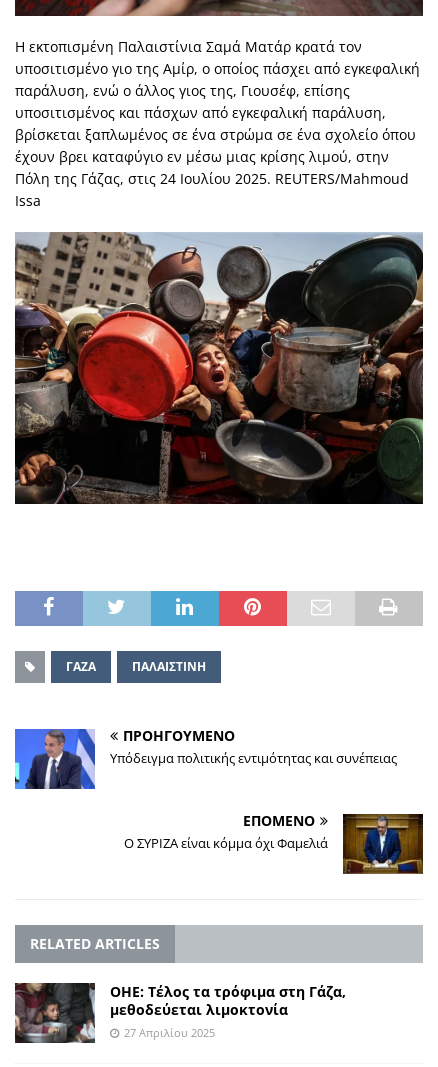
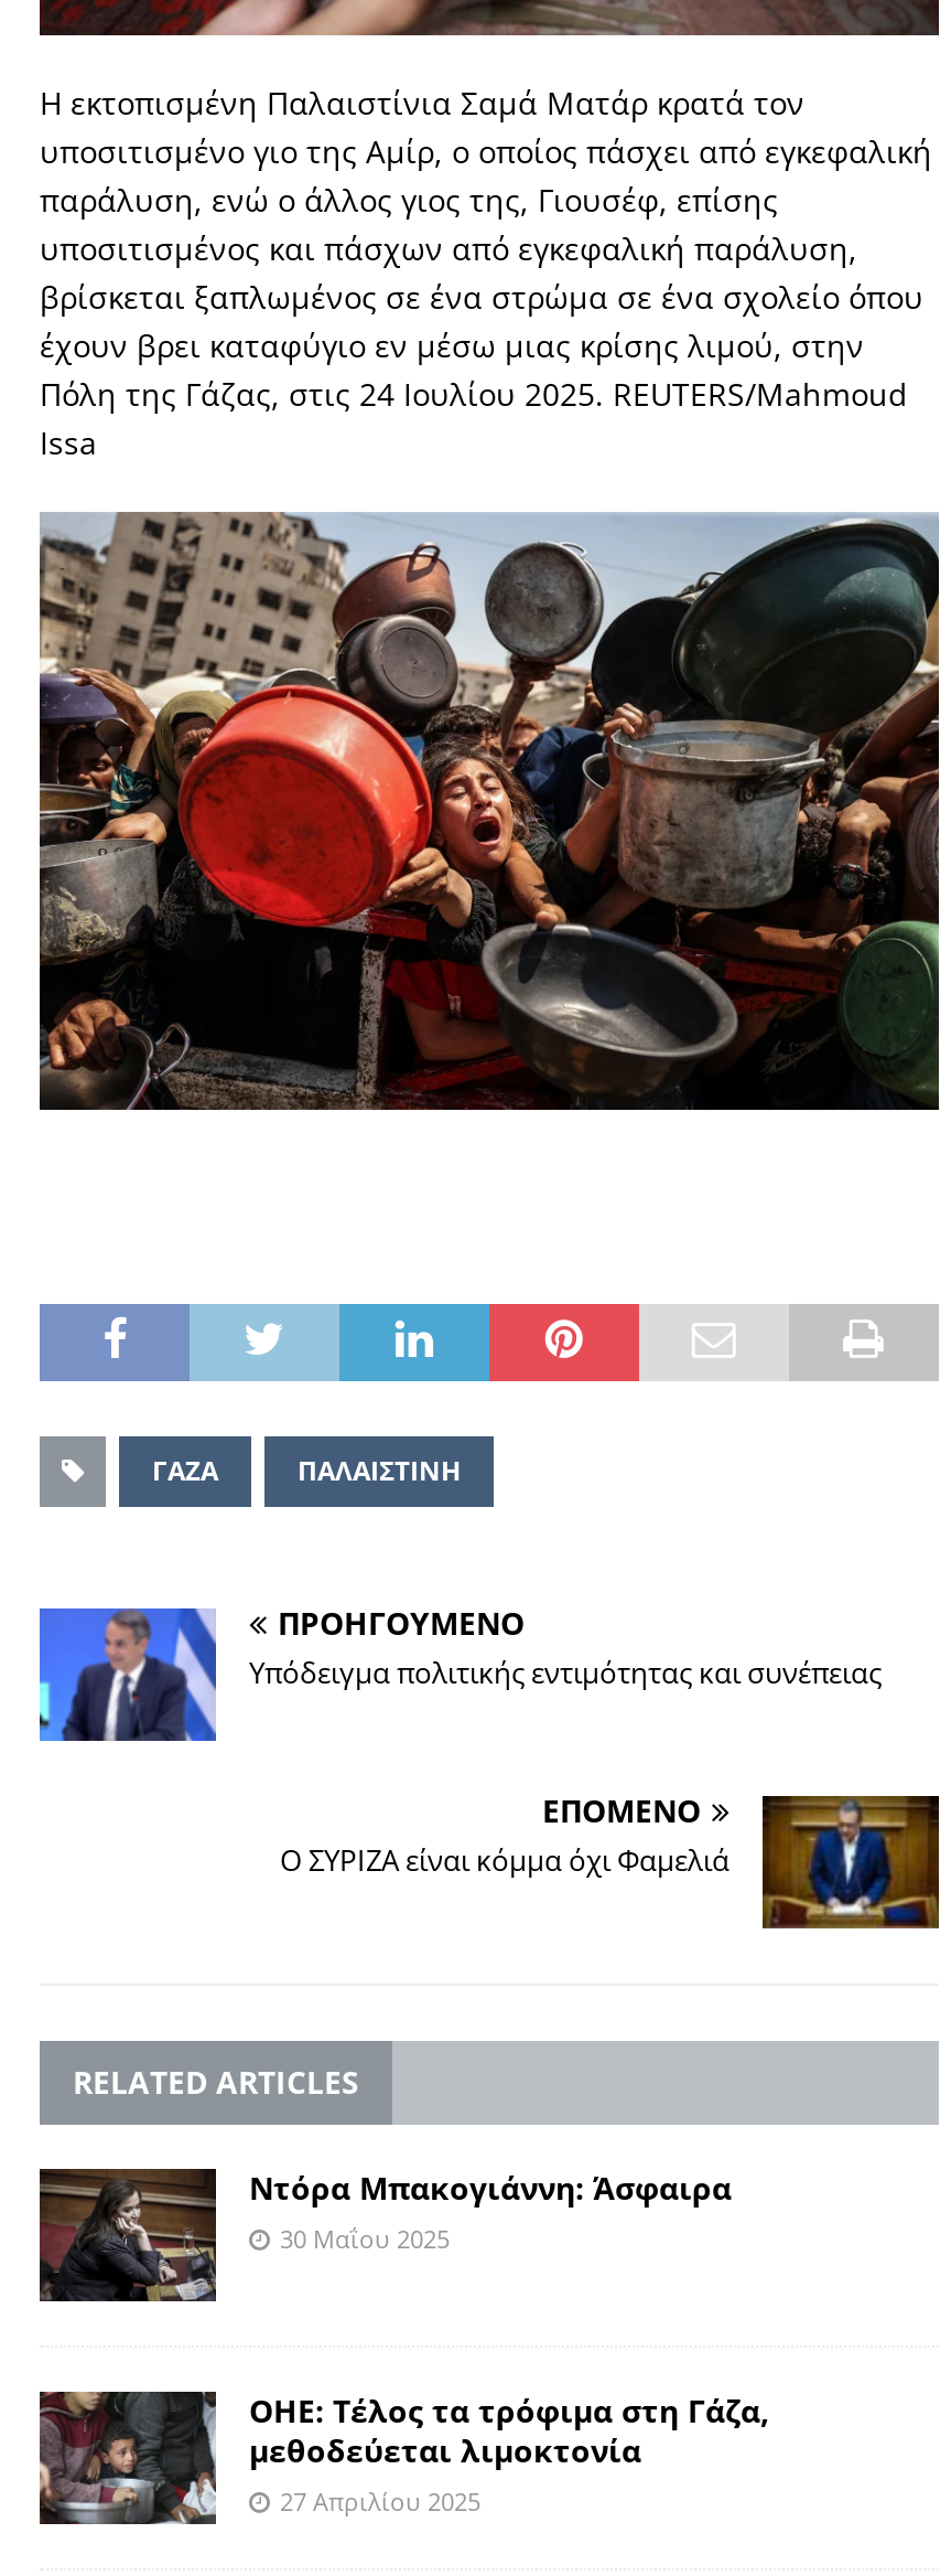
none -> [40,2166,732,2301] [image] | Ντόρα Μπακογιάννη: Άσφαιρα | 30 Μαΐου 2025

